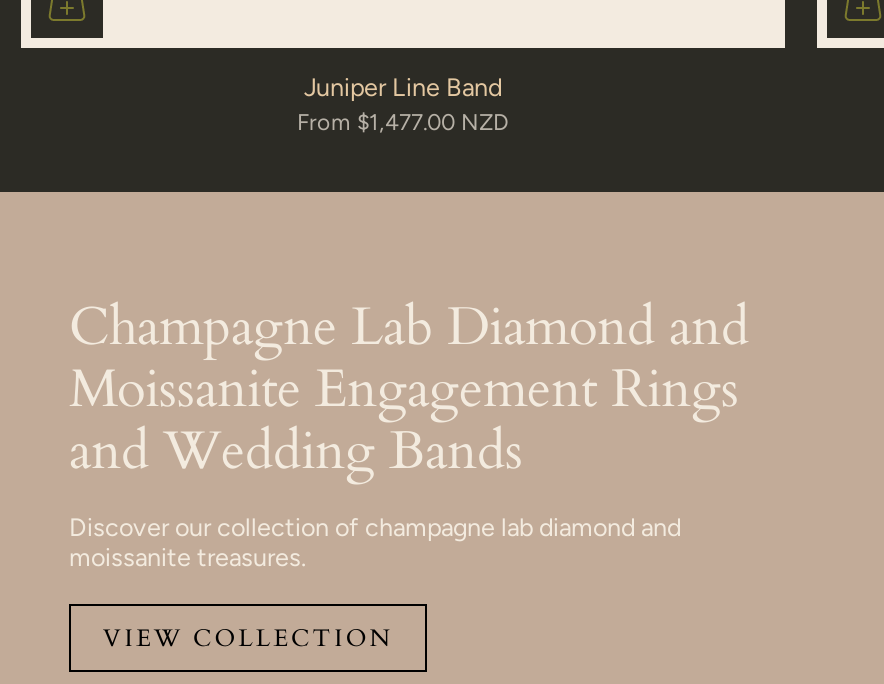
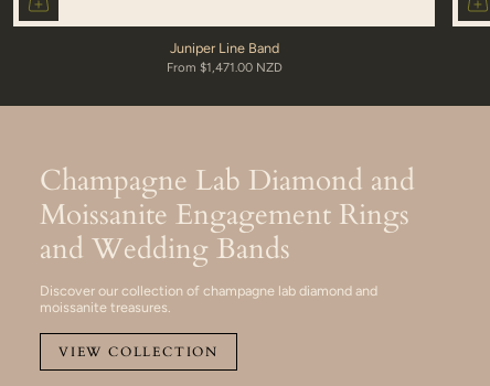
[297,108,509,136] From $1,477.00 NZD -> [166,60,282,75] From $1,471.00 NZD

